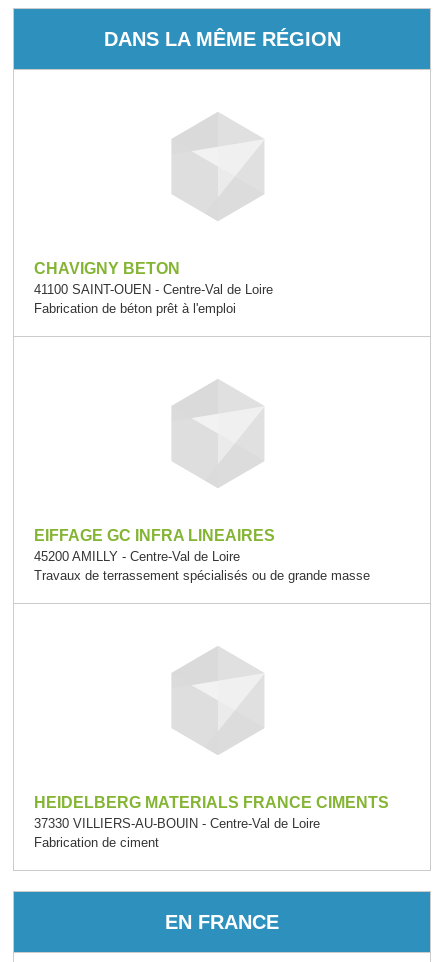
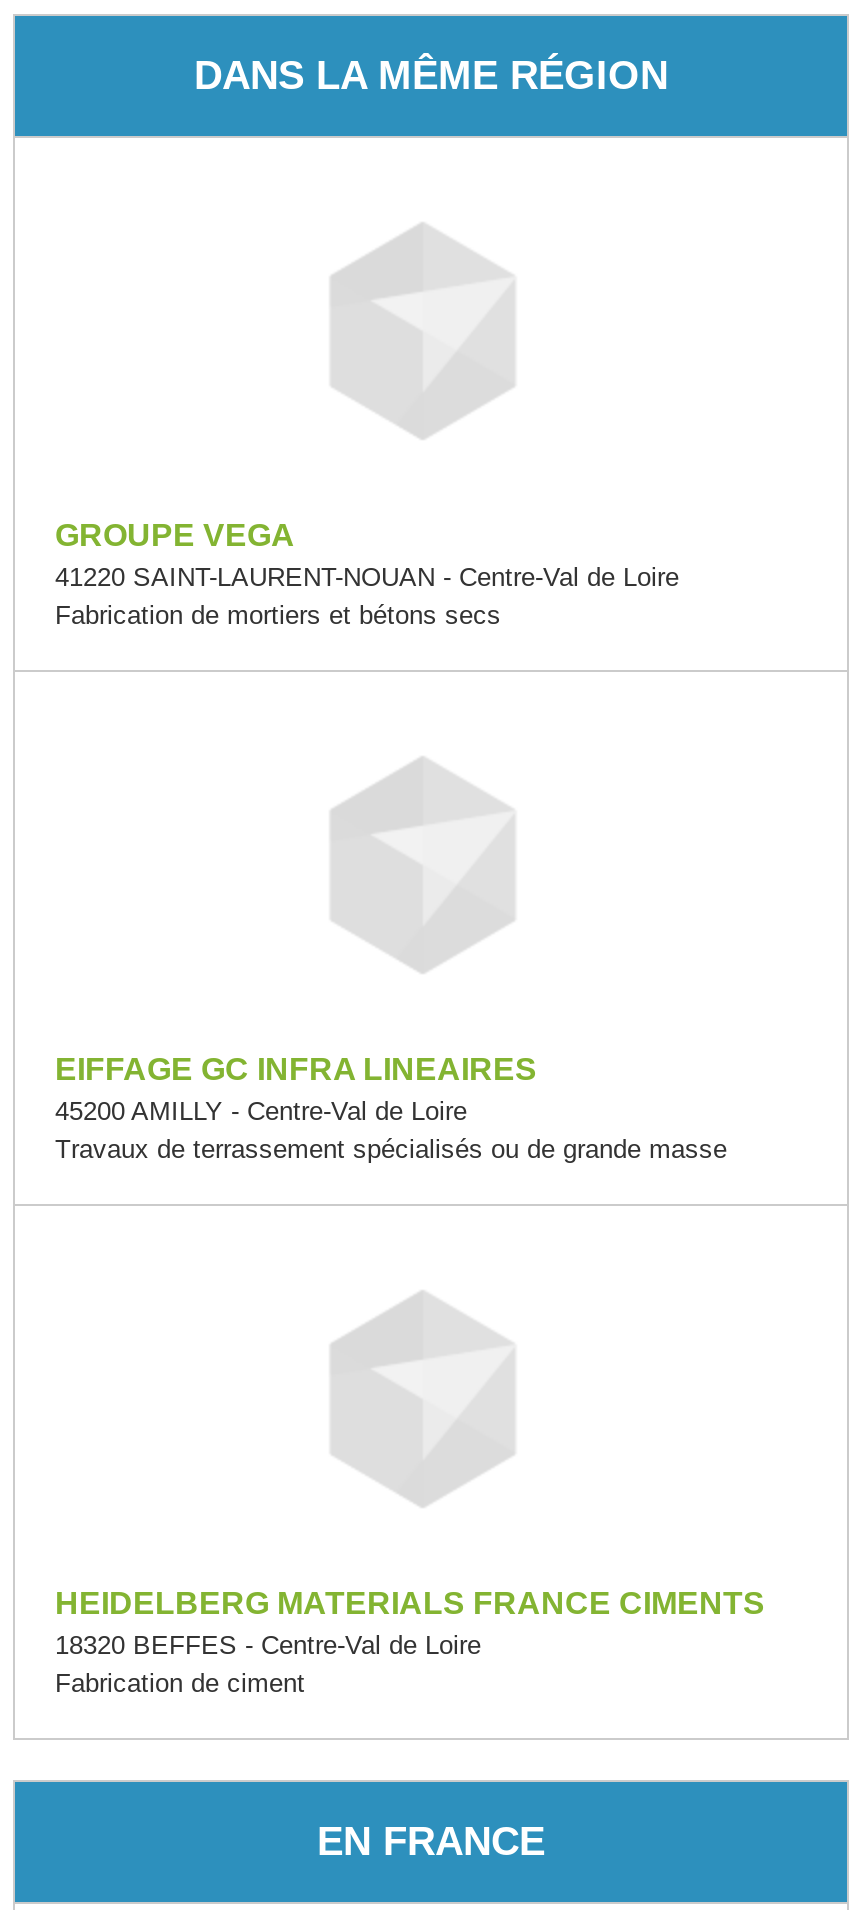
[34,260,273,316] CHAVIGNY BETON | 41100 SAINT-OUEN - Centre-Val de Loire | Fabrication de béton prêt à l'emploi -> [55,518,679,630] GROUPE VEGA | 41220 SAINT-LAURENT-NOUAN - Centre-Val de Loire | Fabrication de mortiers et bétons secs
[34,816,320,831] 37330 VILLIERS-AU-BOUIN - Centre-Val de Loire -> [55,1630,481,1660] 18320 BEFFES - Centre-Val de Loire

